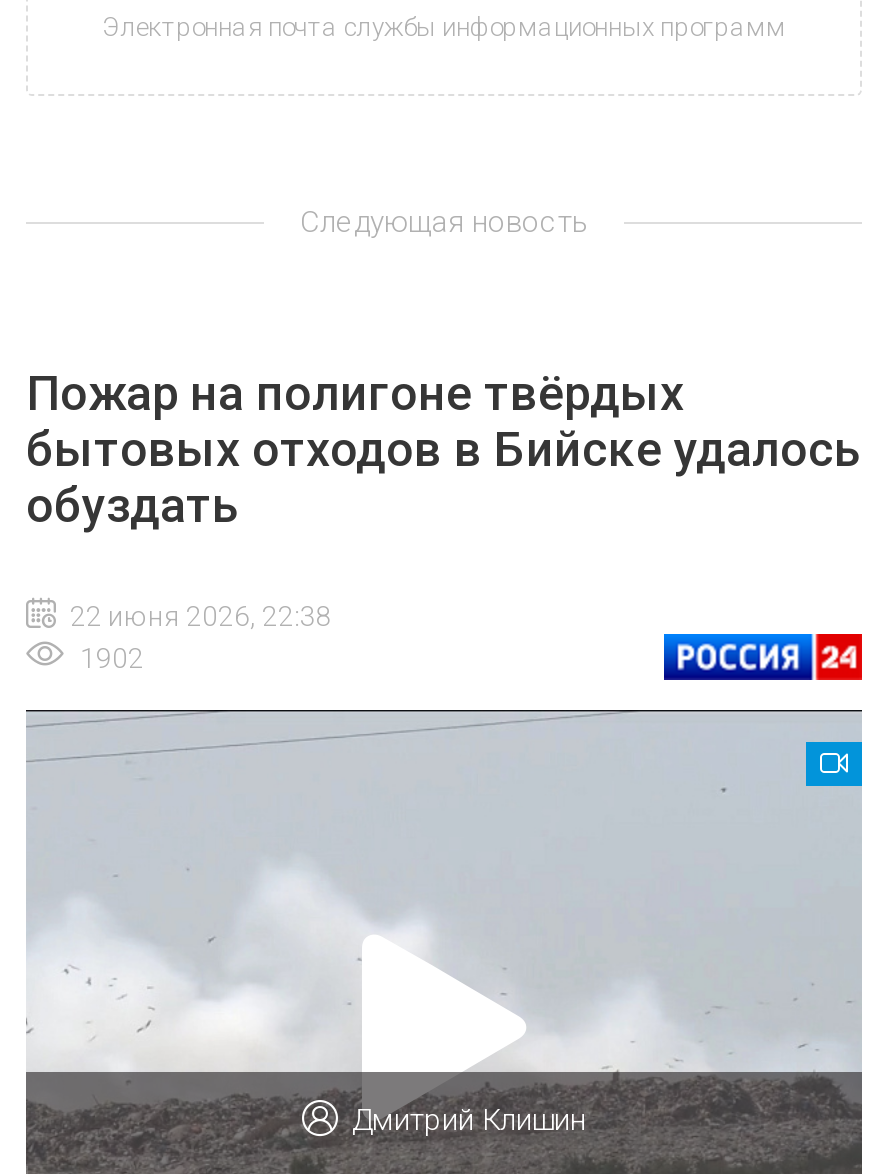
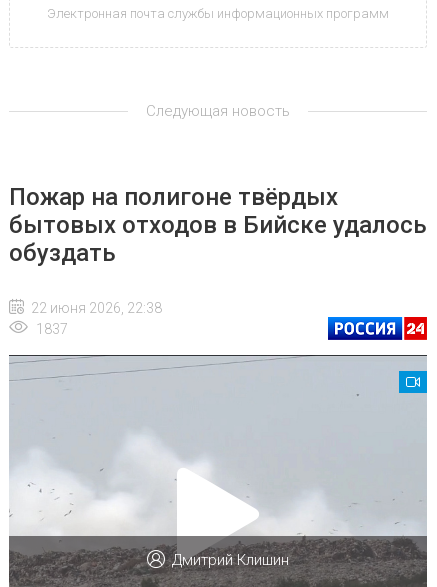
[74,642,144,674] 1902 -> [33,321,68,337] 1837

